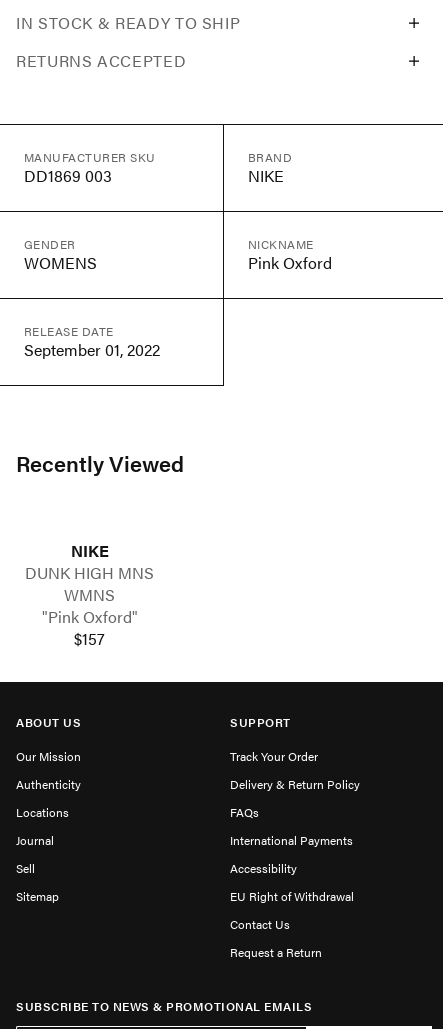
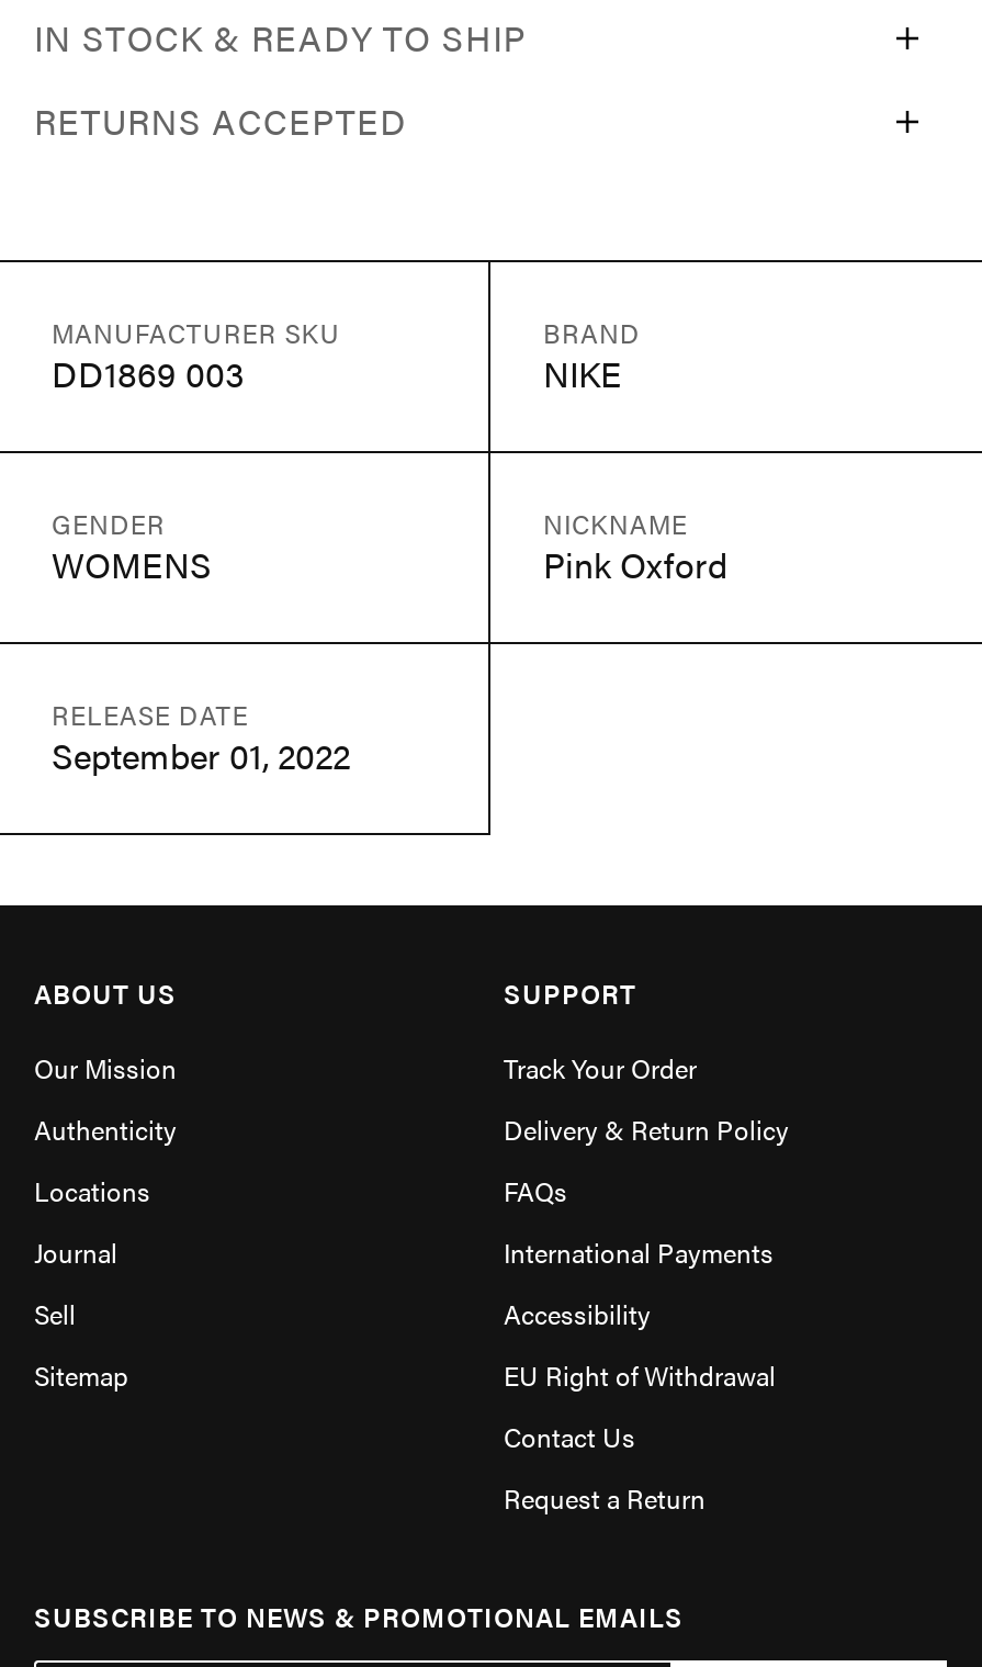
[16,447,184,650] Recently Viewed | NIKE | DUNK HIGH MNS | WMNS | "Pink Oxford" | $157 -> none

